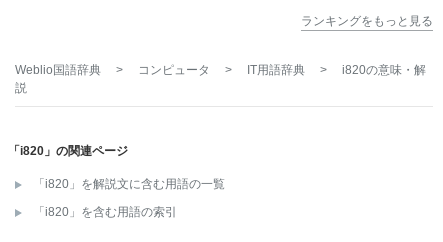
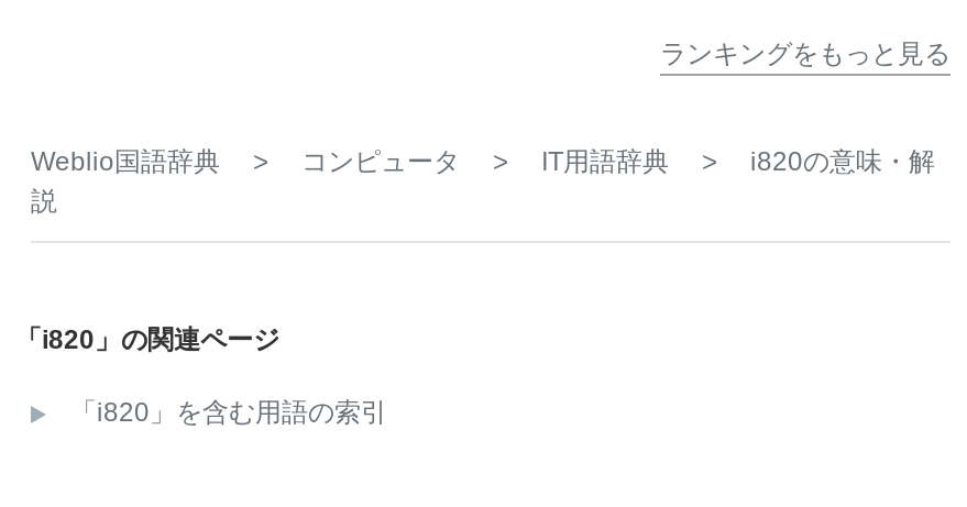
[33,177,225,191] 「i820」を解説文に含む用語の一覧 -> none

